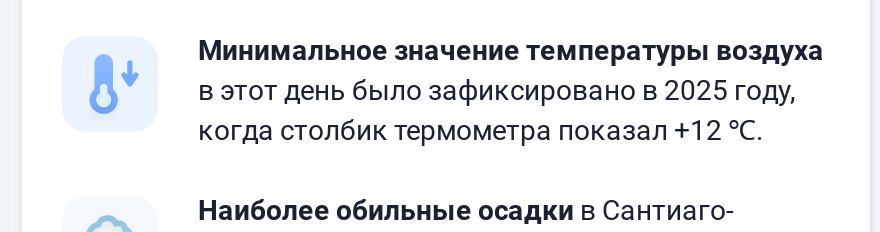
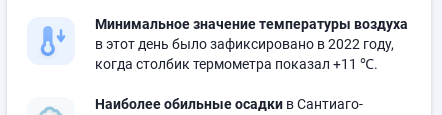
[198,74,796,106] в этот день было зафиксировано в 2025 году, -> [95,36,394,52] в этот день было зафиксировано в 2022 году,
[198,114,764,146] когда столбик термометра показал +12 ℃. -> [95,56,378,72] когда столбик термометра показал +11 ℃.

